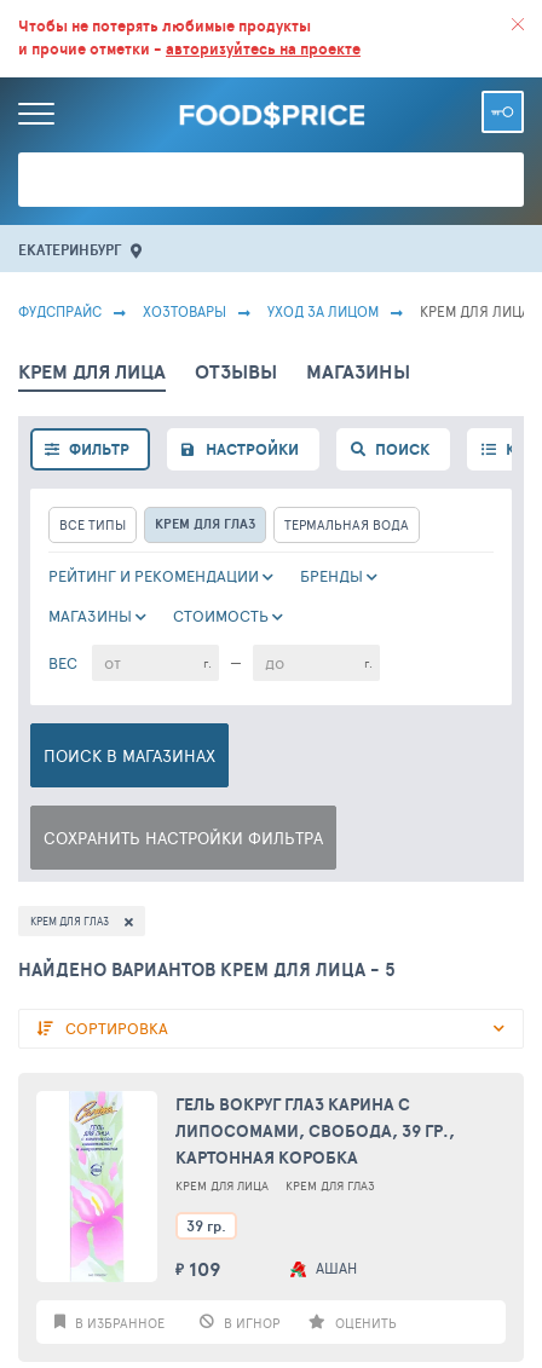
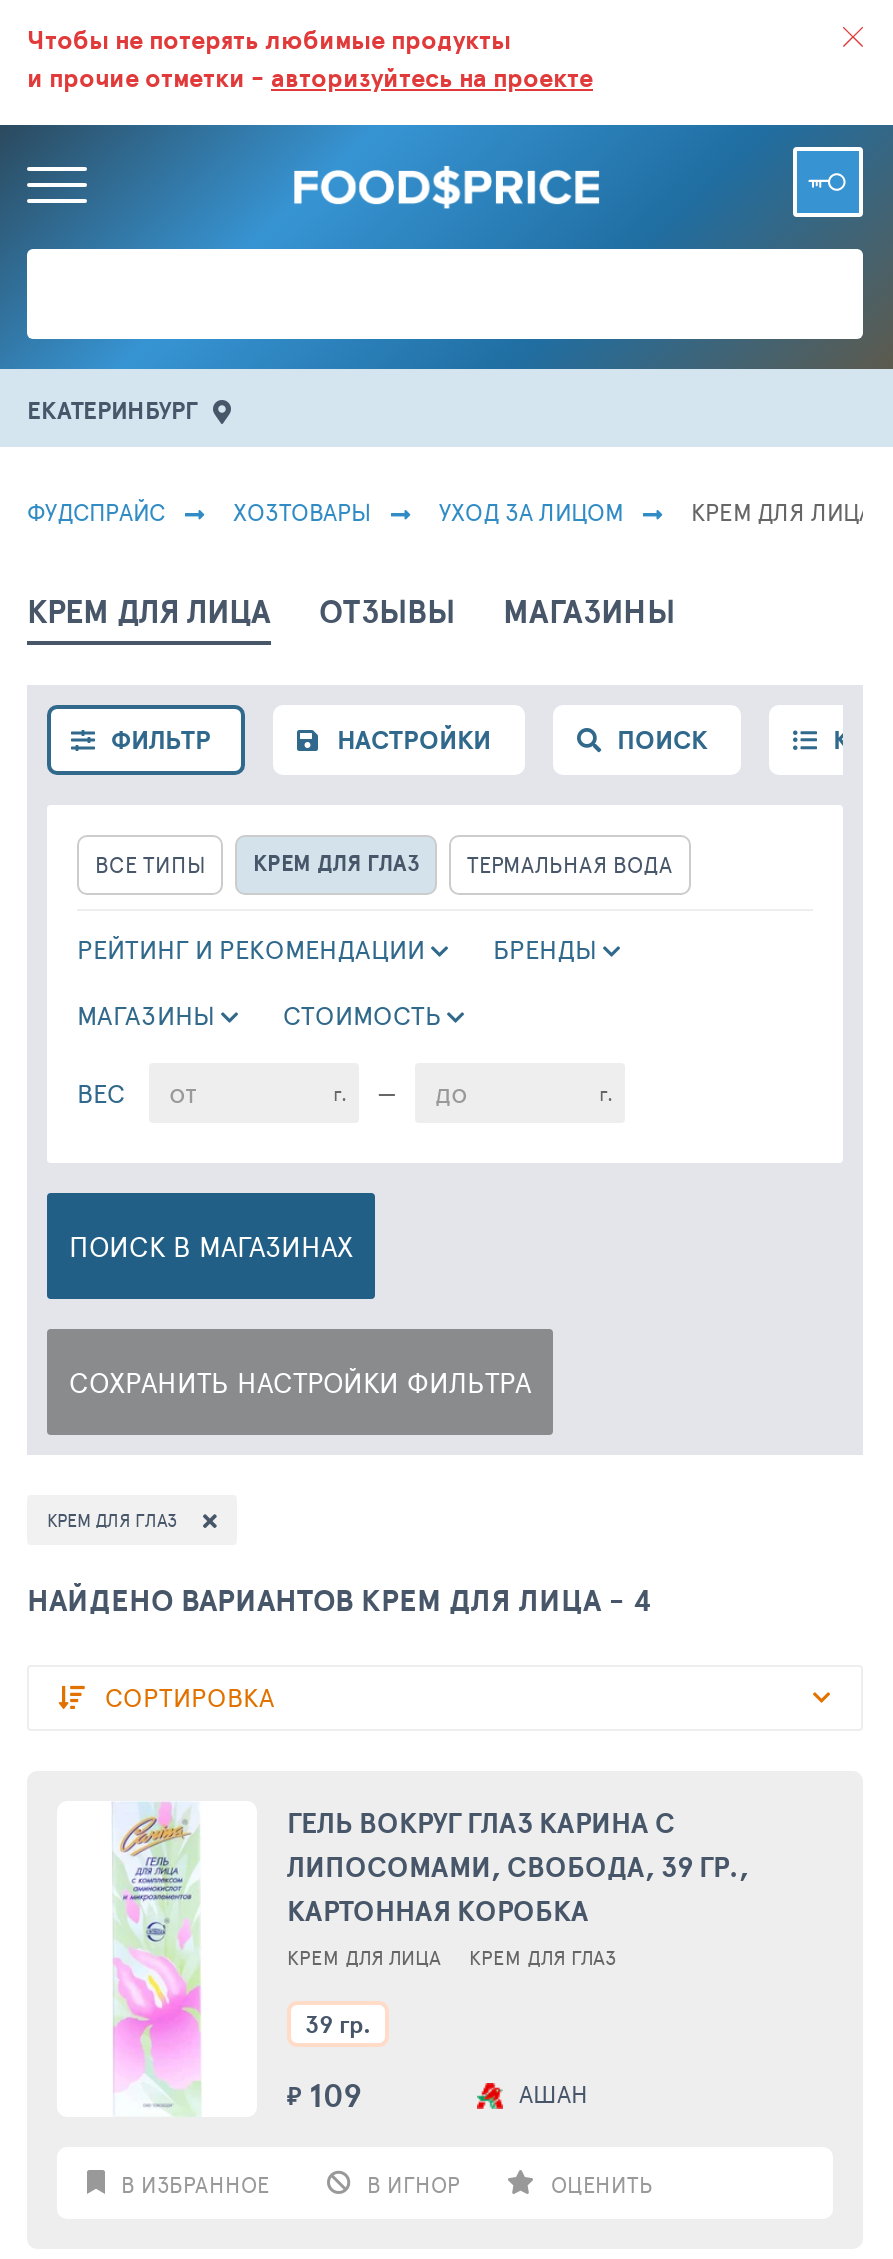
[18,956,396,984] НАЙДЕНО ВАРИАНТОВ КРЕМ ДЛЯ ЛИЦА - 5 -> [27,1578,651,1624] НАЙДЕНО ВАРИАНТОВ КРЕМ ДЛЯ ЛИЦА - 4

